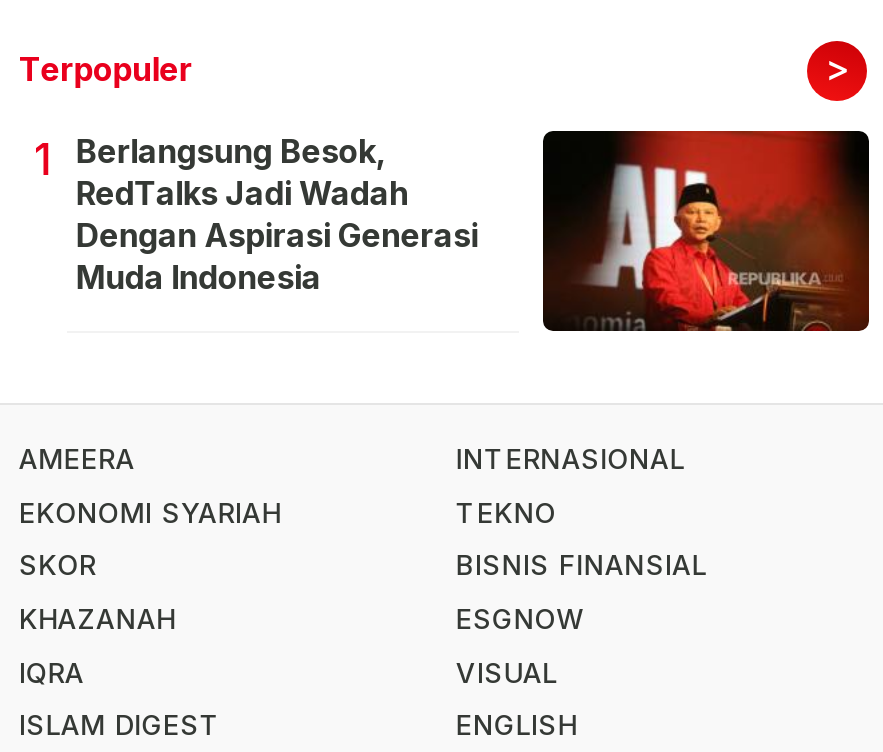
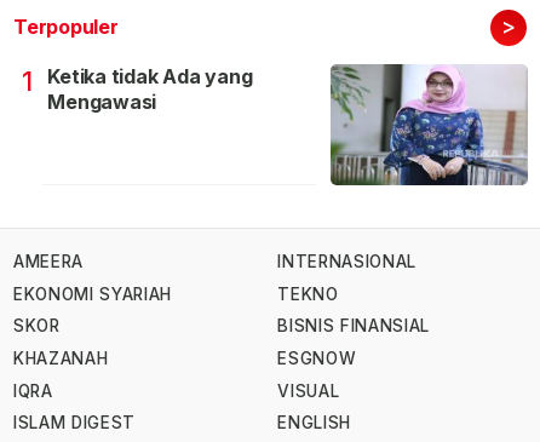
[76,132,478,298] Berlangsung Besok, | RedTalks Jadi Wadah | Dengan Aspirasi Generasi | Muda Indonesia -> [48,65,252,114] Ketika tidak Ada yang | Mengawasi
[541,129,871,333] [image] -> [329,63,529,186] [image]

